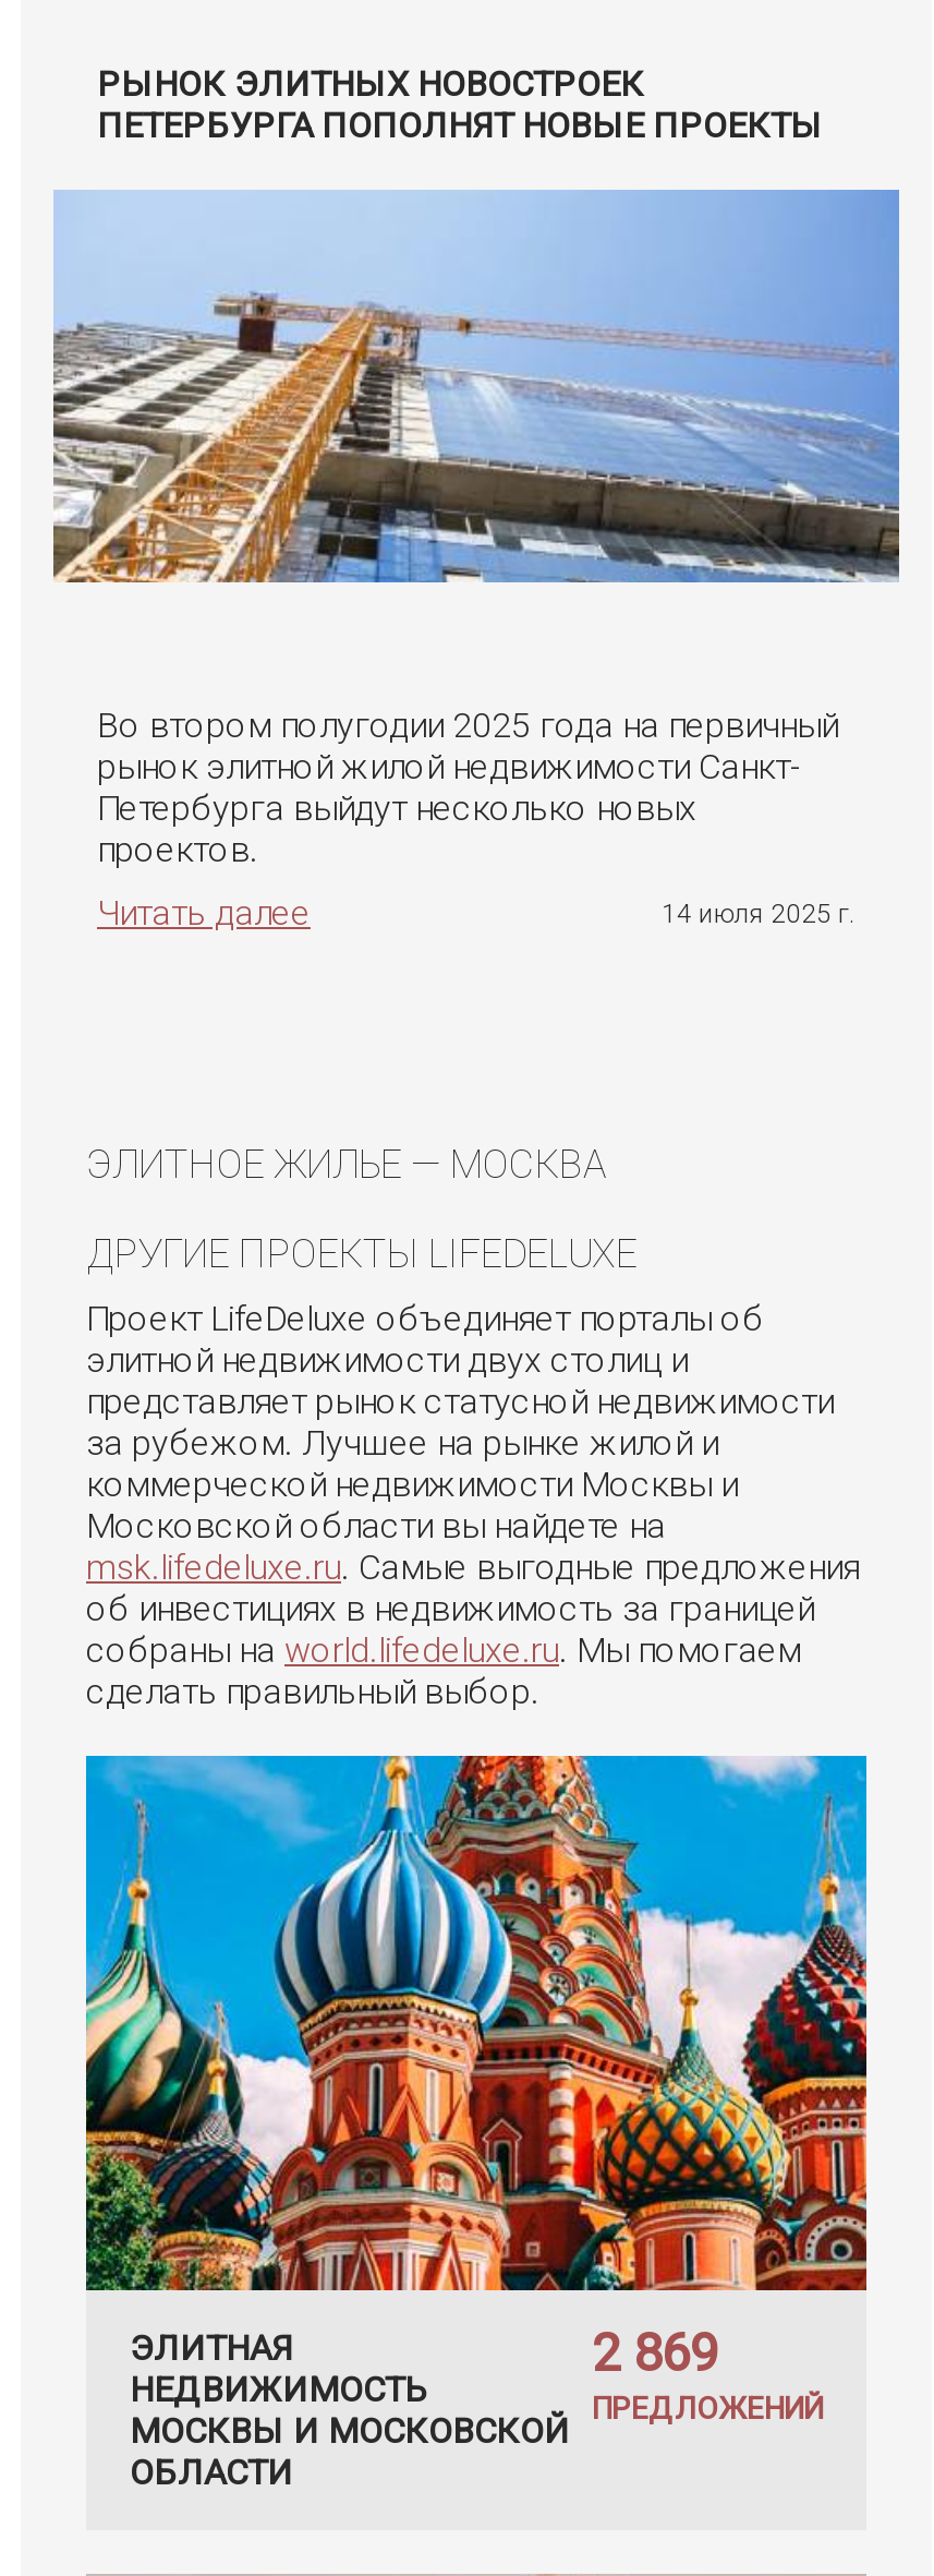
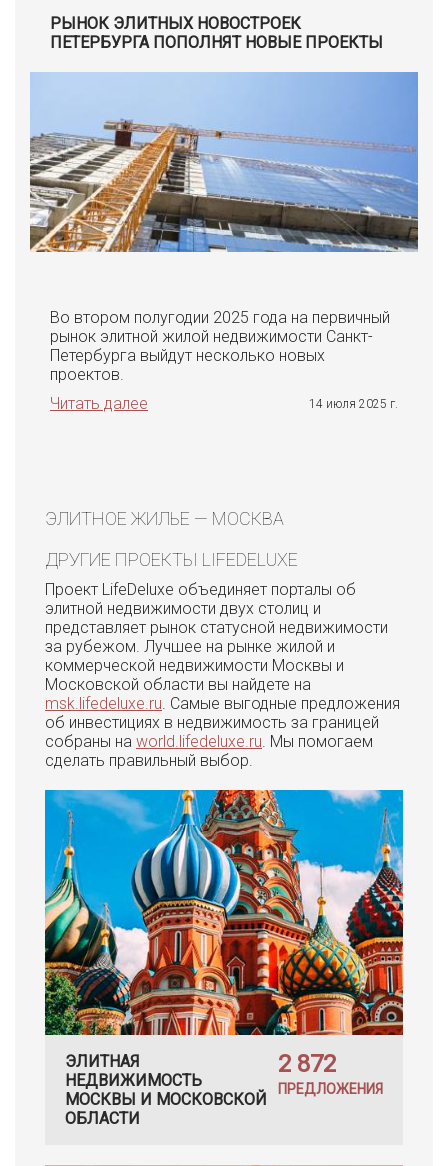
[592,2324,823,2426] 2 869 | ПРЕДЛОЖЕНИЙ -> [278,1050,383,1097] 2 872 | ПРЕДЛОЖЕНИЯ

